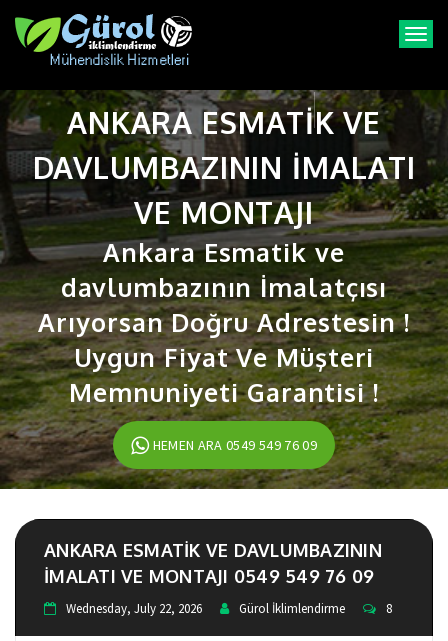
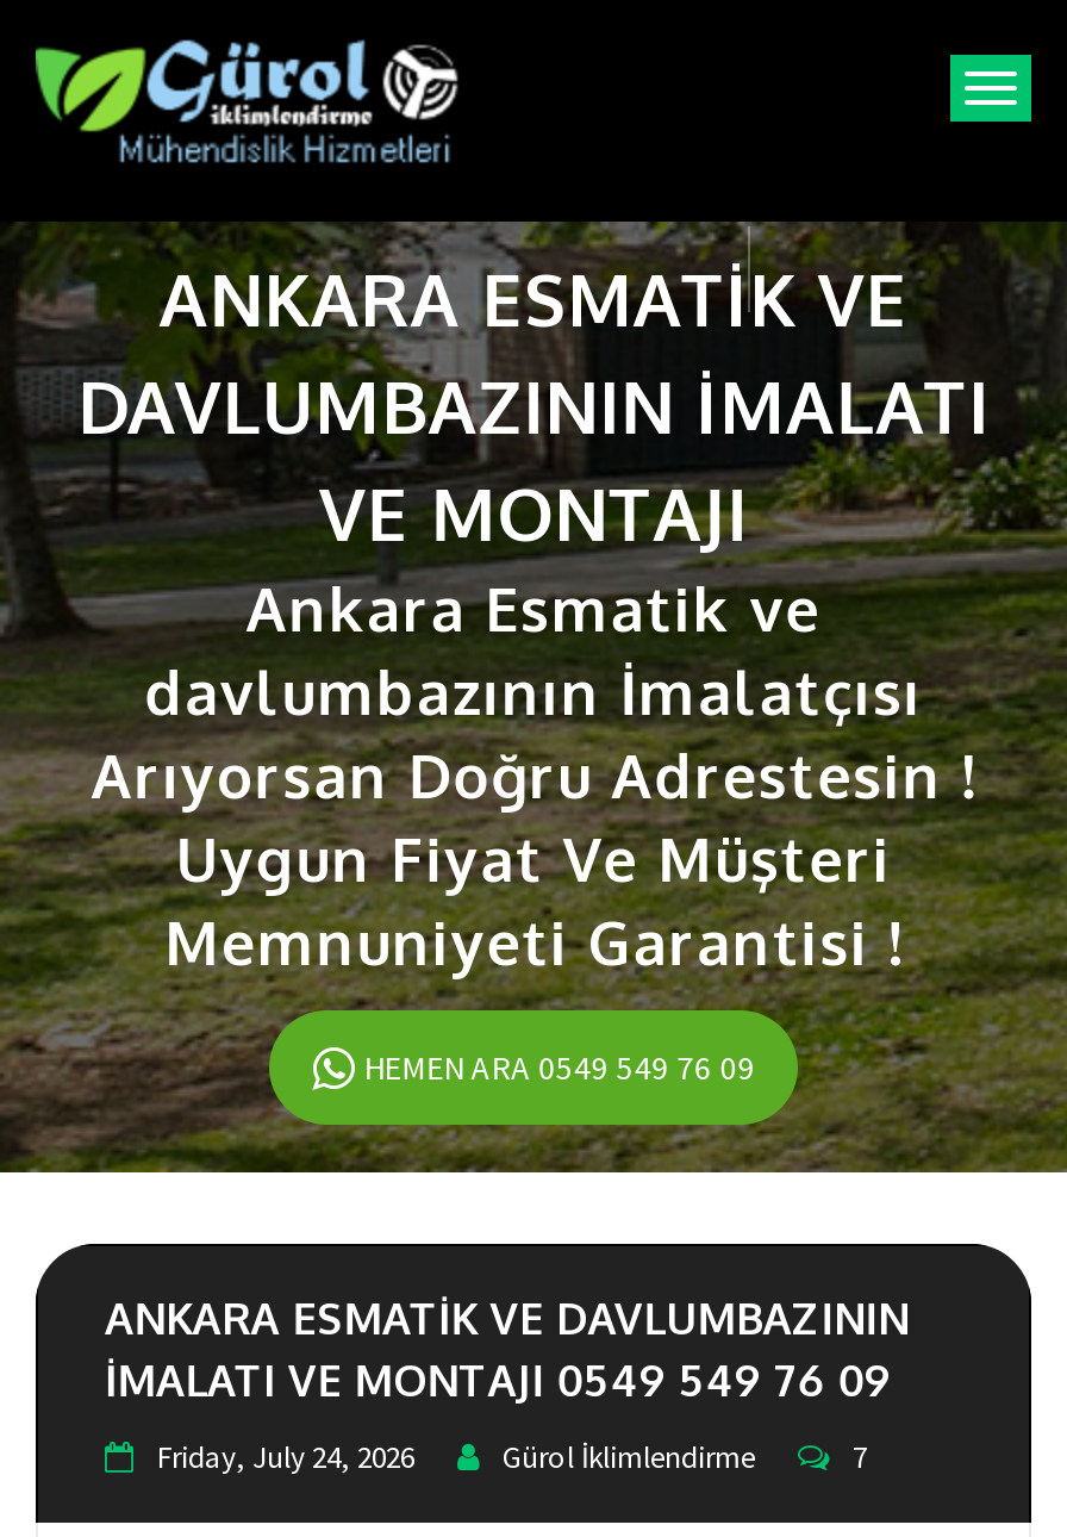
[66,600,202,617] Wednesday, July 22, 2026 -> [157,1437,414,1477] Friday, July 24, 2026
[386,600,392,617] 8 -> [853,1437,867,1477] 7

